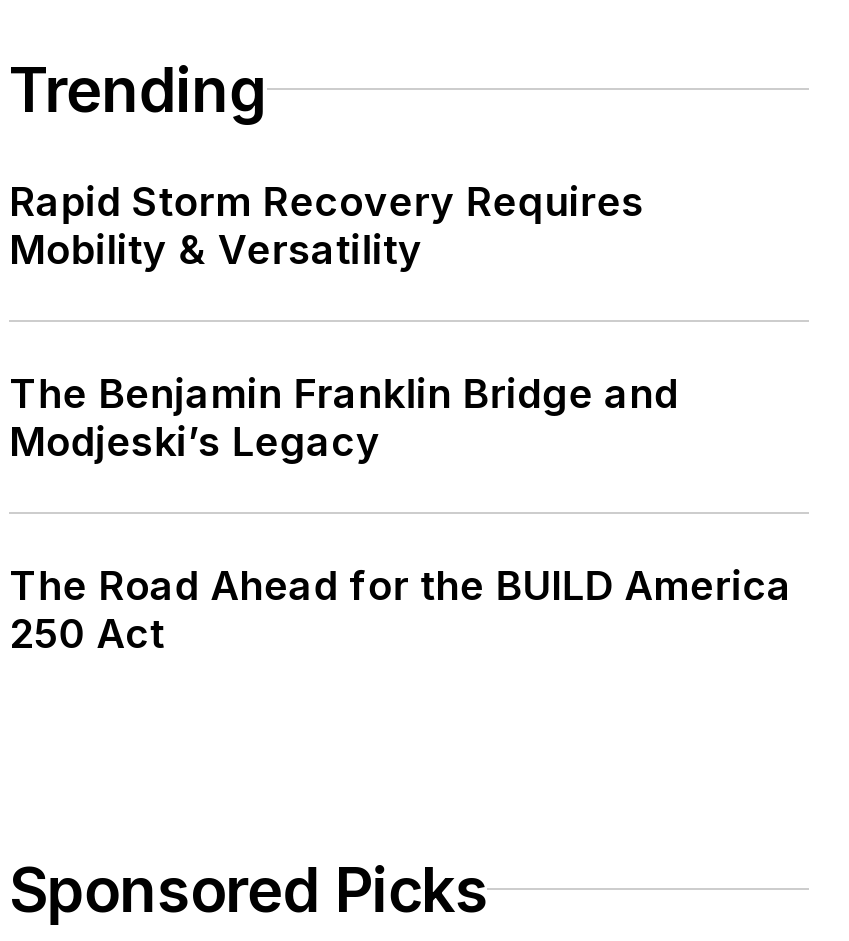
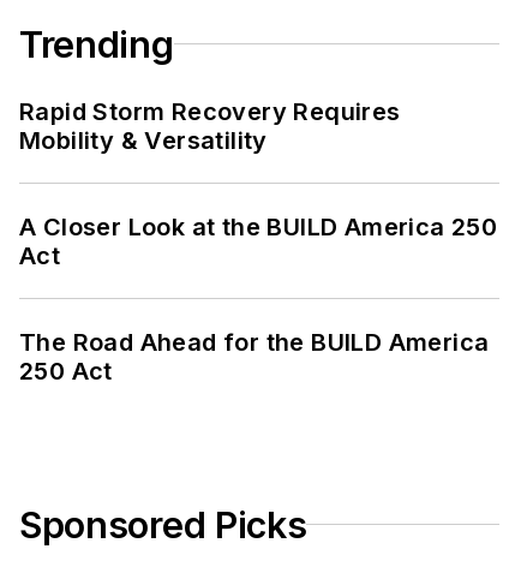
[9,369,679,465] The Benjamin Franklin Bridge and | Modjeski’s Legacy -> [19,212,497,270] A Closer Look at the BUILD America 250 | Act

